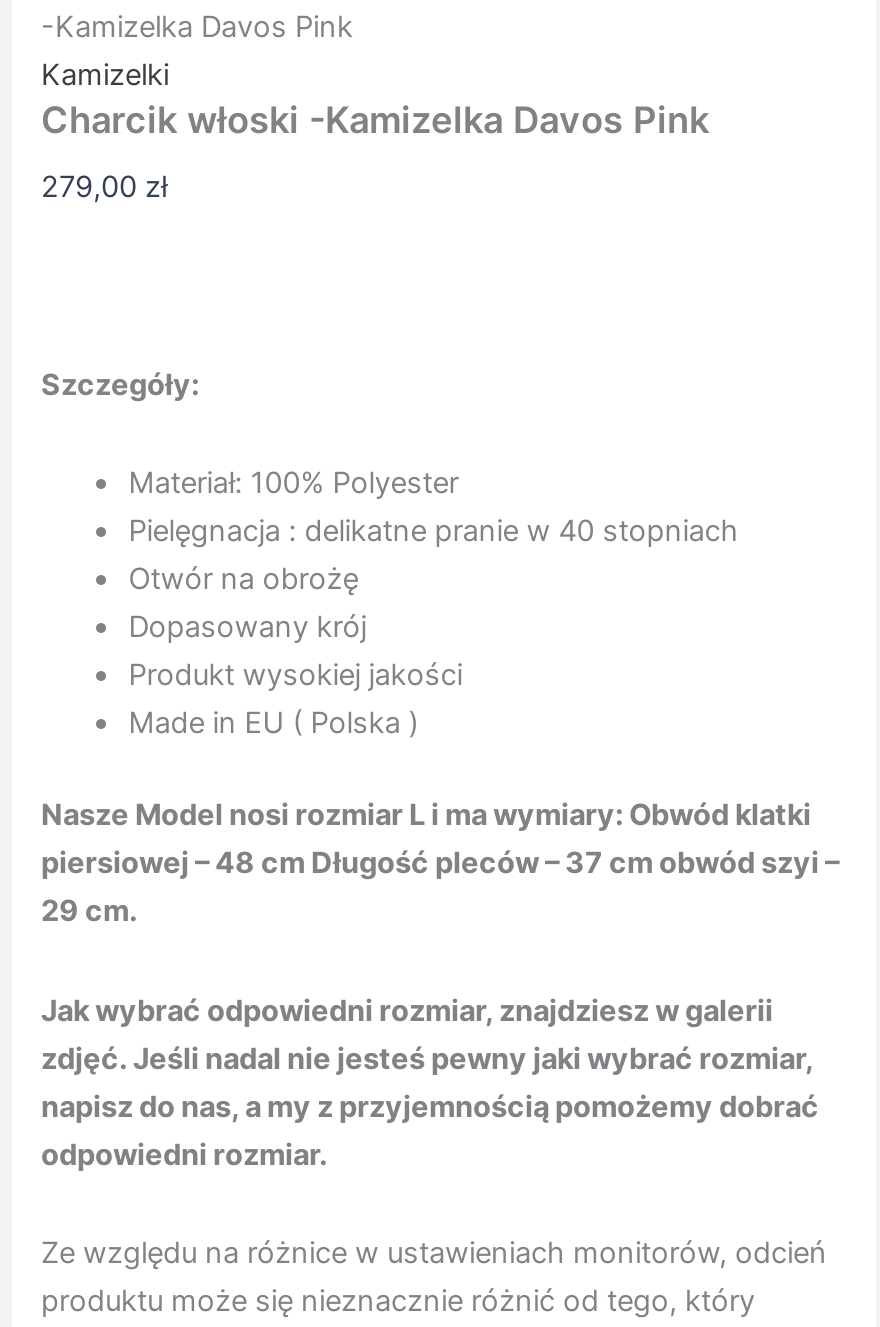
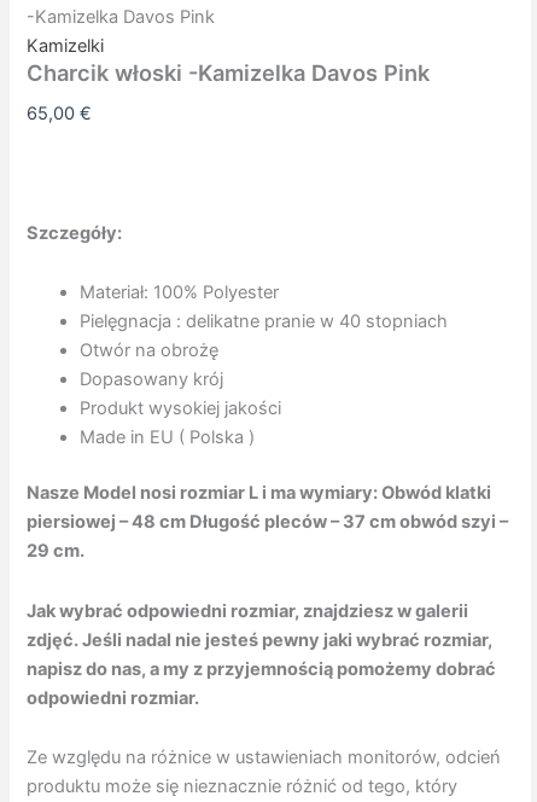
[41,169,167,205] 279,00 zł -> [27,103,92,124] 65,00 €

